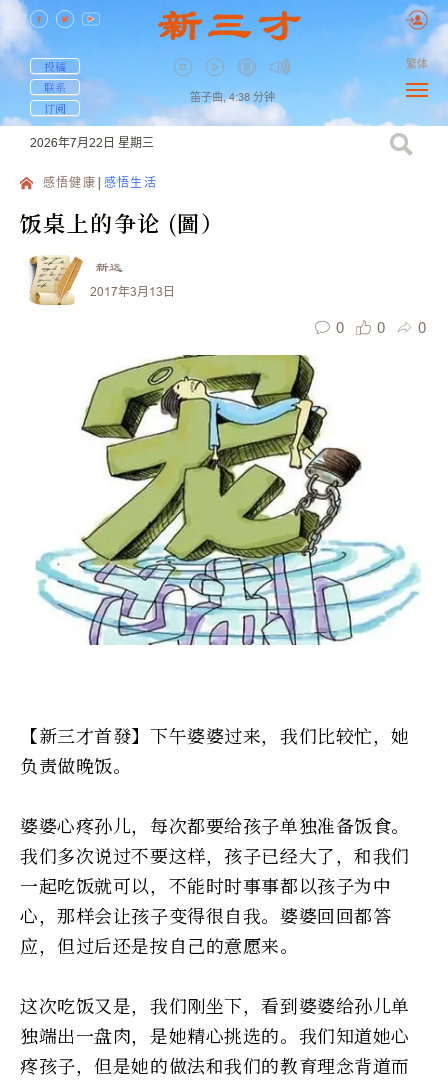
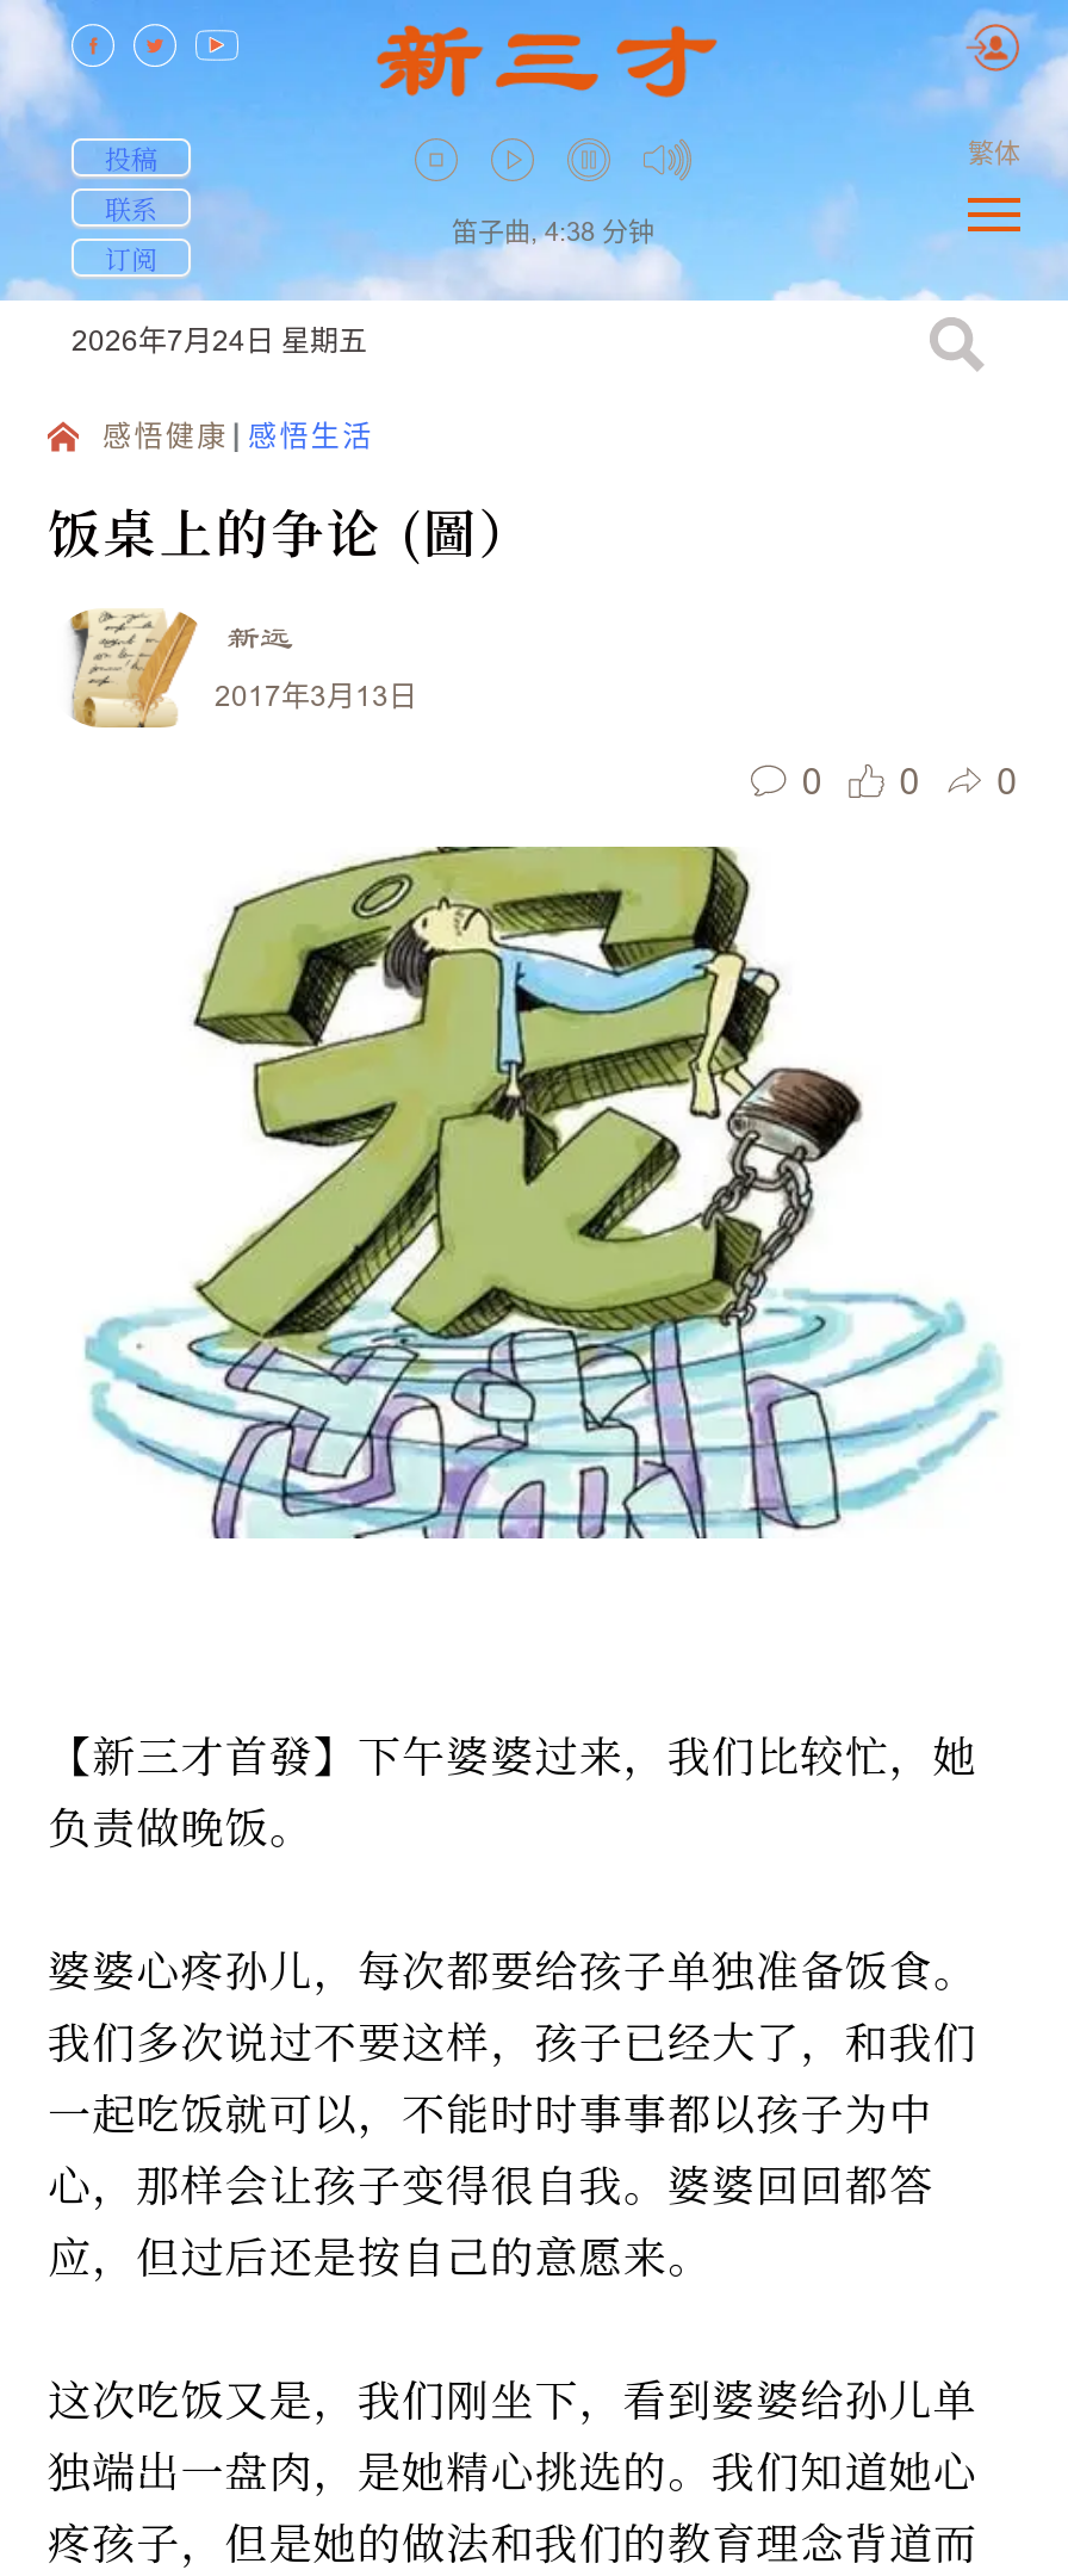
[30,135,154,151] 2026年7月22日 星期三 -> [72,322,367,360] 2026年7月24日 星期五

